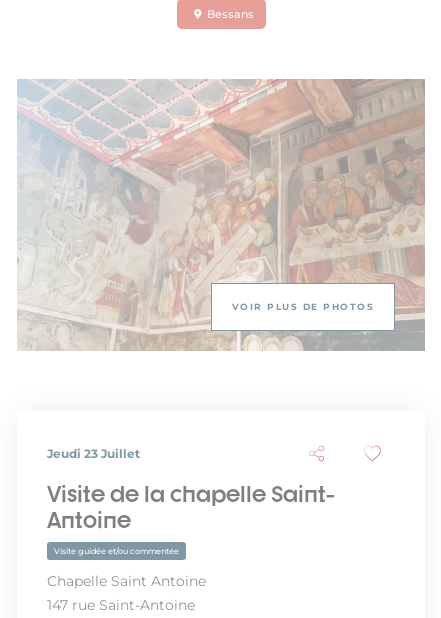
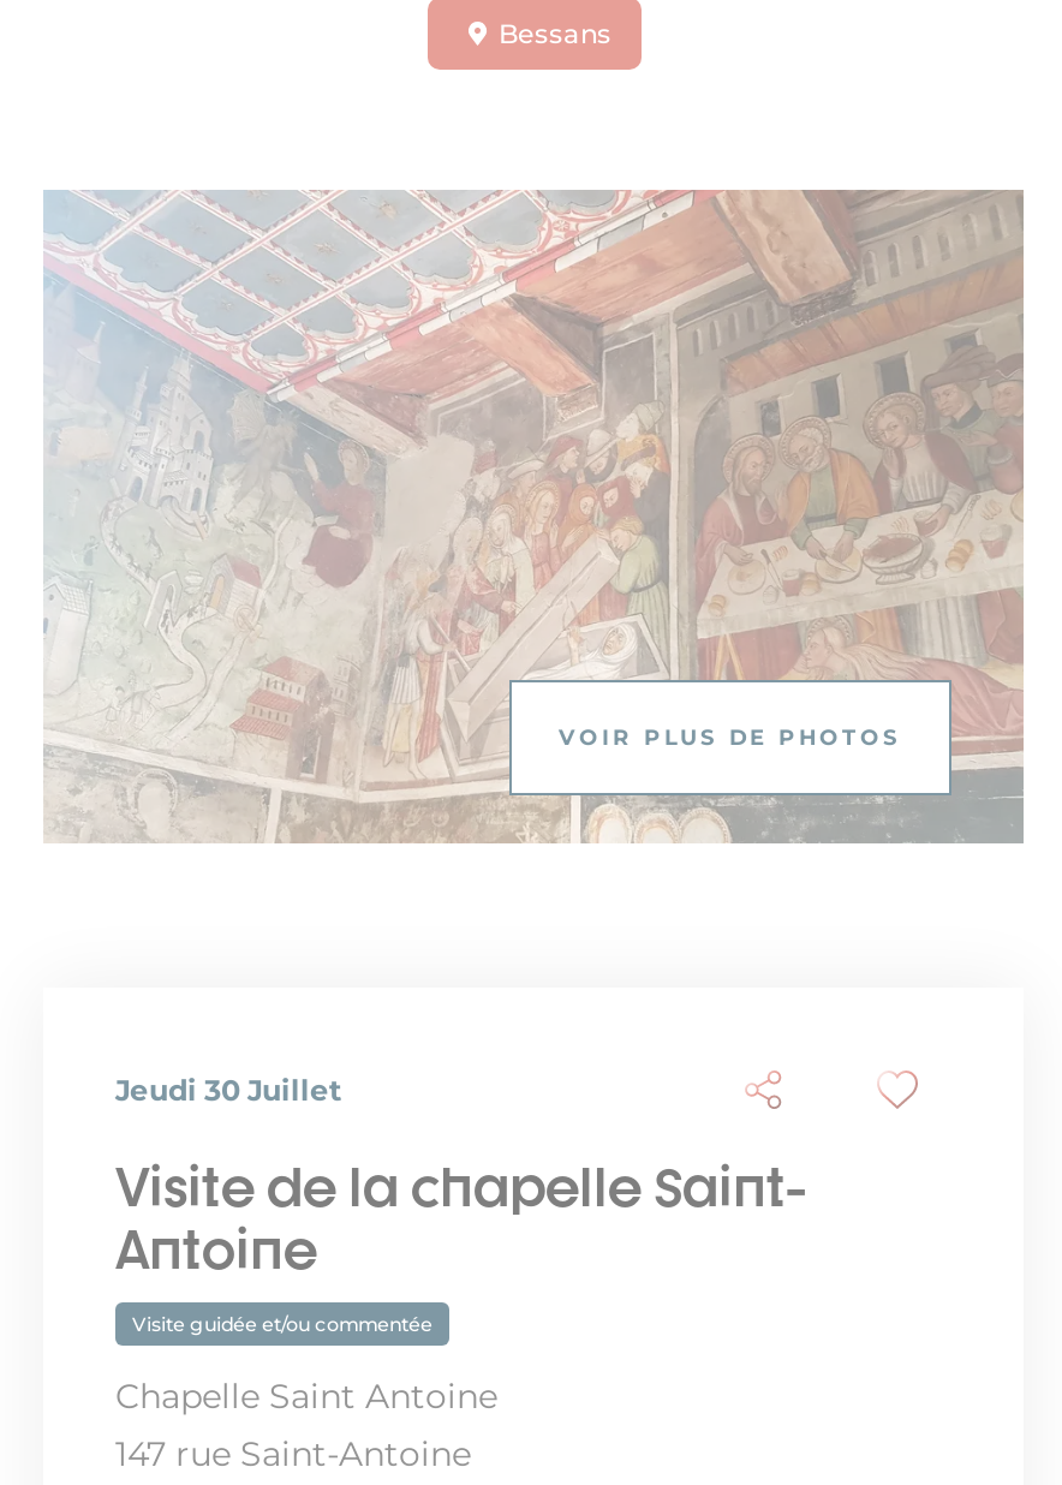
[47,445,140,460] Jeudi 23 Juillet -> [115,1070,341,1107] Jeudi 30 Juillet

